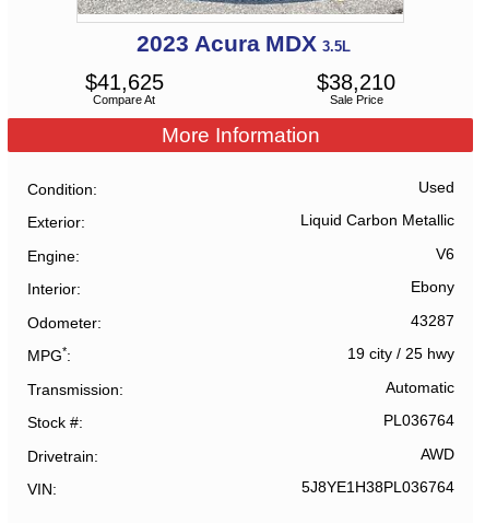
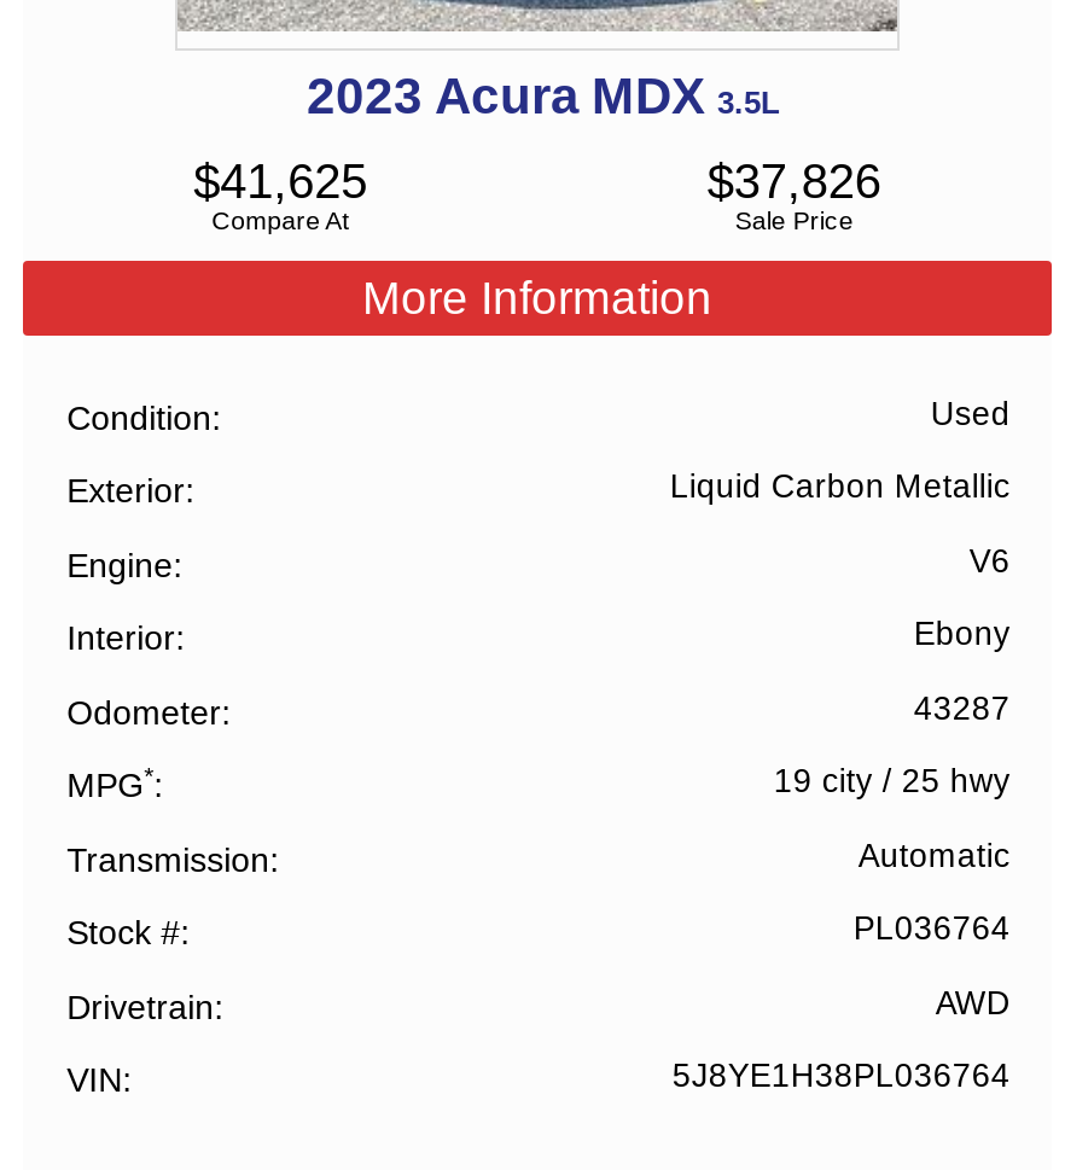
[317,70,396,94] $38,210 -> [707,155,881,208] $37,826

